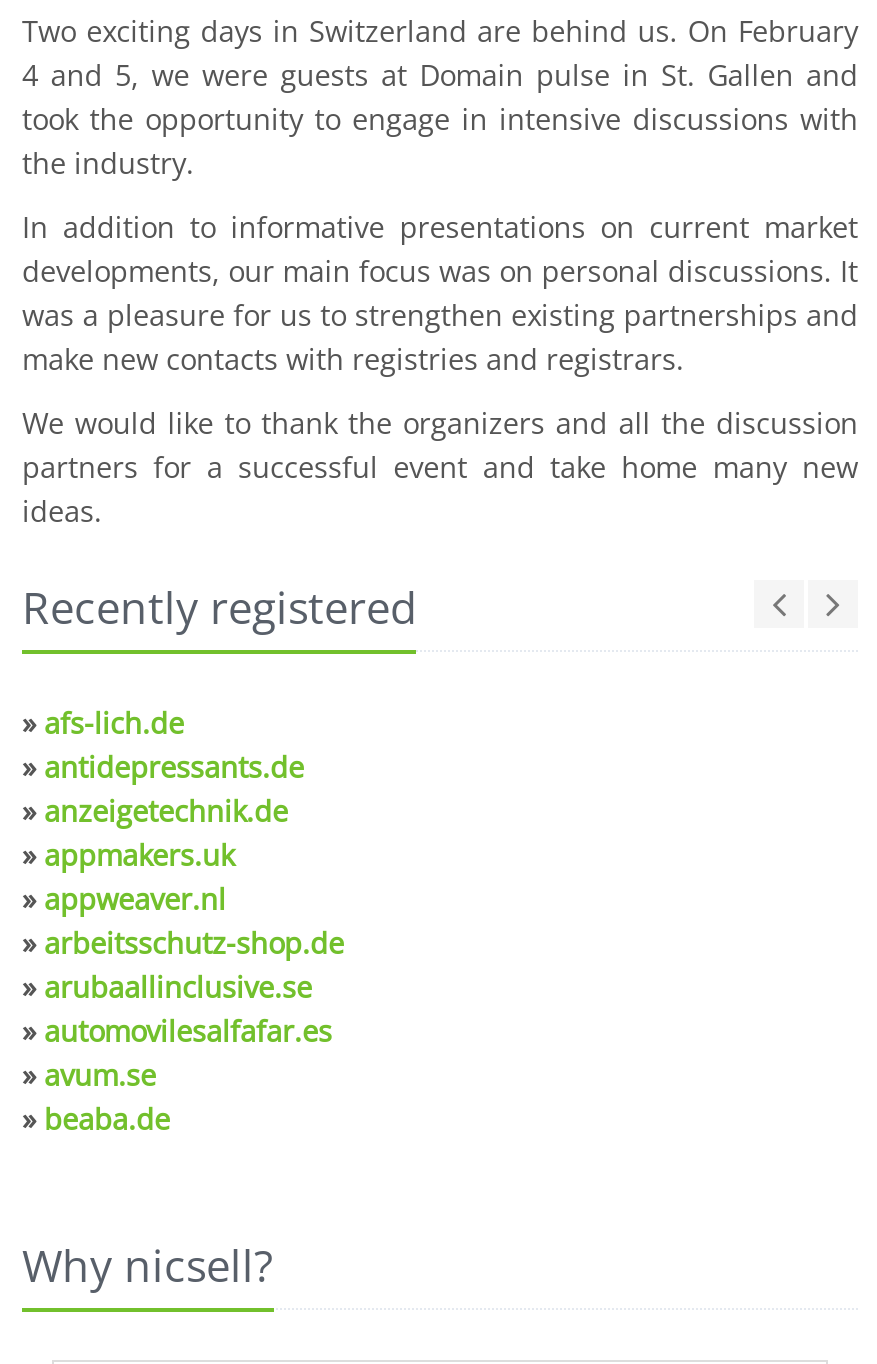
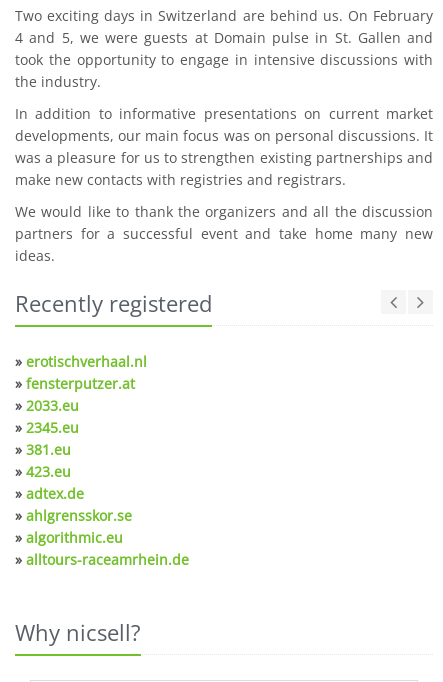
[22,704,344,1138] » afs-lich.de | » antidepressants.de | » anzeigetechnik.de | » appmakers.uk | » appweaver.nl | » arbeitsschutz-shop.de | » arubaallinclusive.se | » automovilesalfafar.es | » avum.se | » beaba.de -> [15,352,189,569] » erotischverhaal.nl | » fensterputzer.at | » 2033.eu | » 2345.eu | » 381.eu | » 423.eu | » adtex.de | » ahlgrensskor.se | » algorithmic.eu | » alltours-raceamrhein.de

